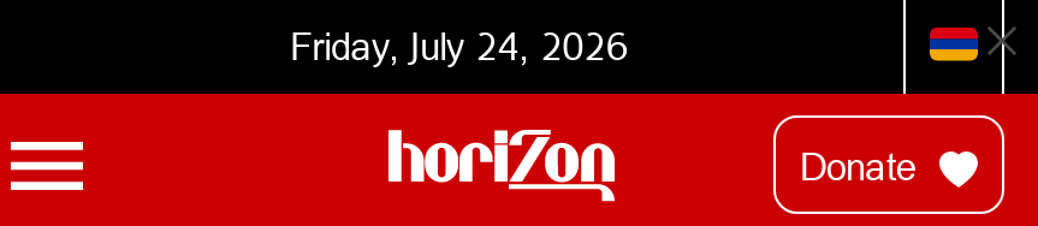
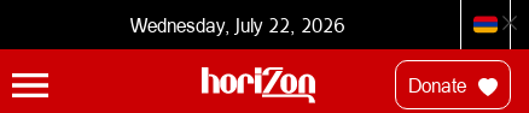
[290,20,627,66] Friday, July 24, 2026 -> [130,13,344,35] Wednesday, July 22, 2026

